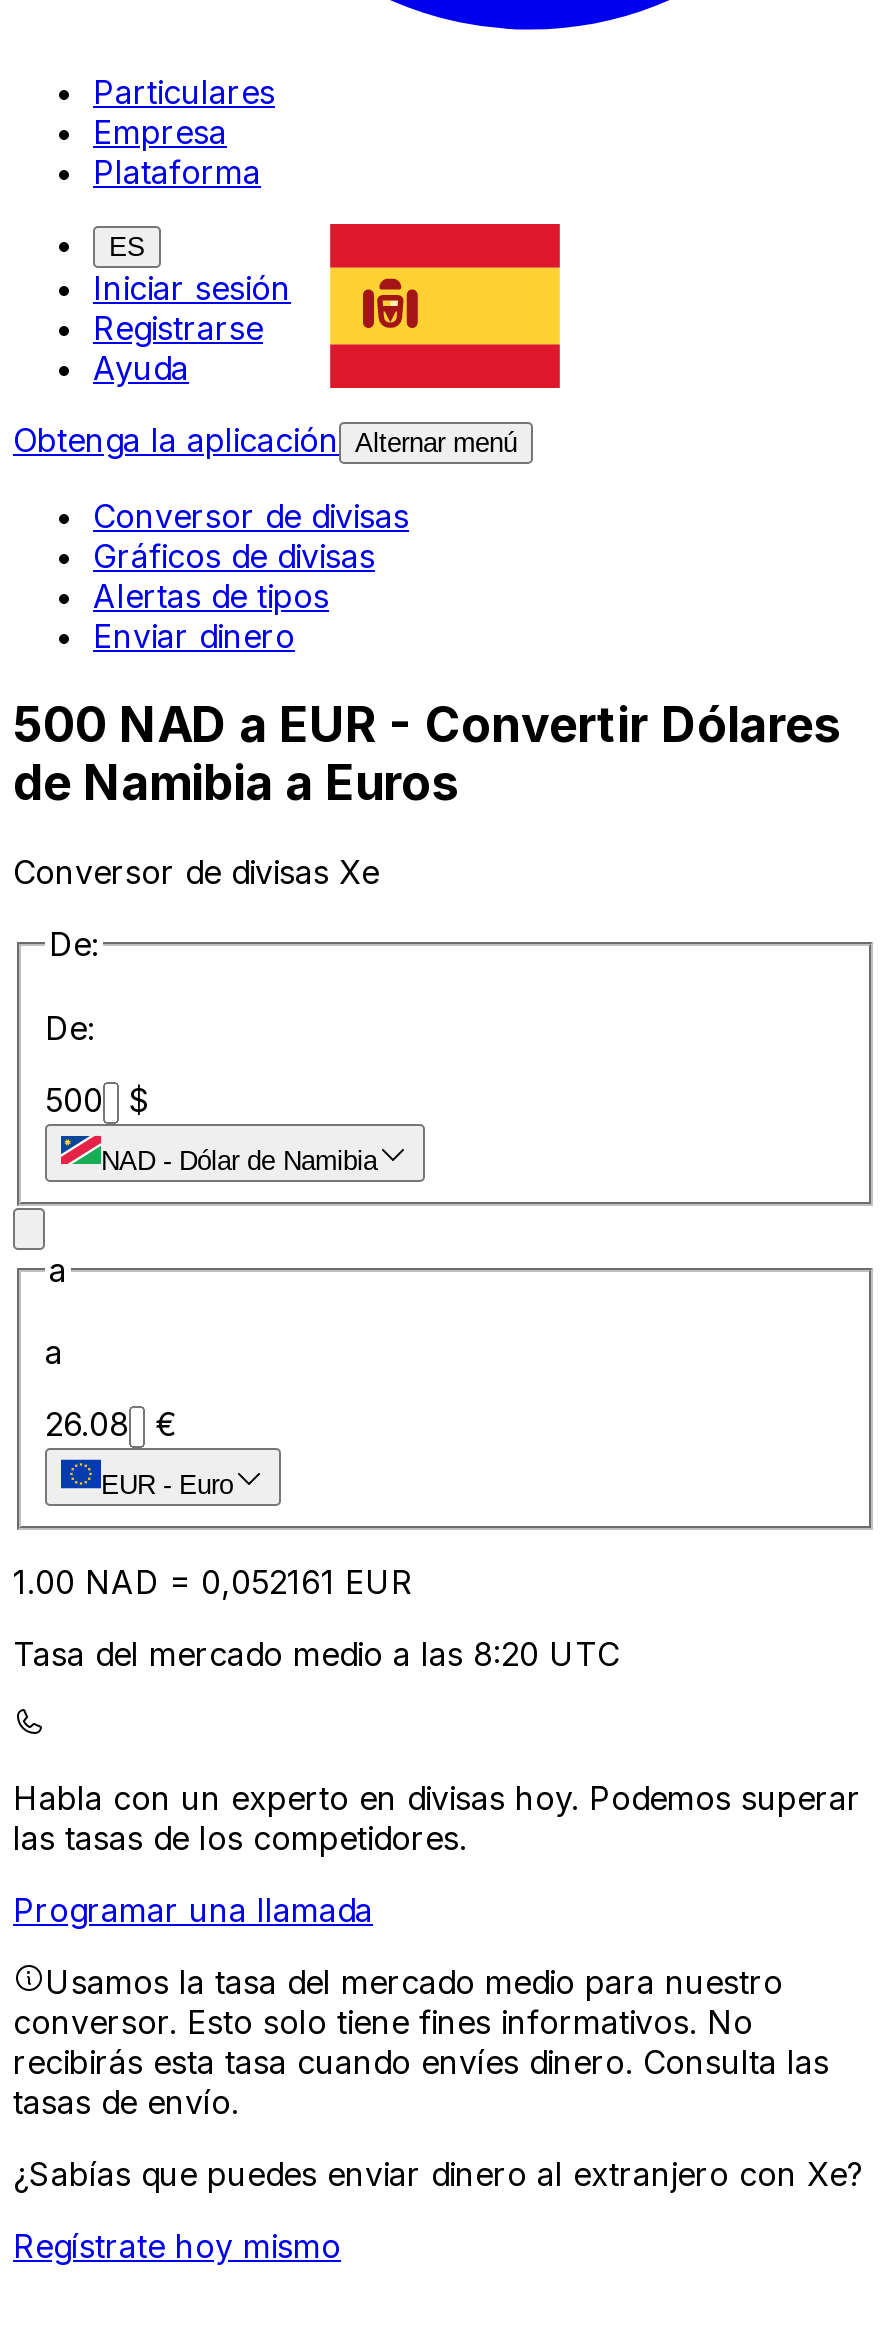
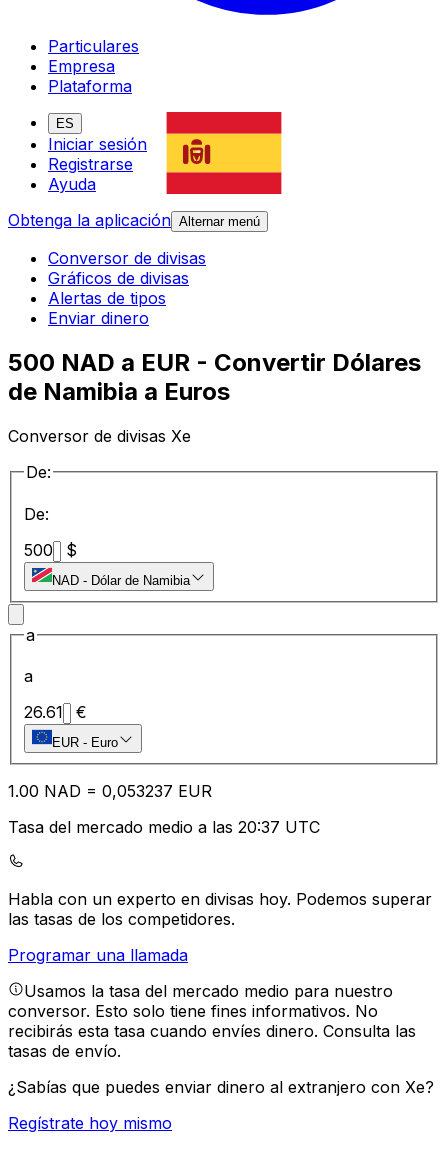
[45,1405,177,1445] 26.08 € -> [24,702,87,722] 26.61 €
[13,1563,413,1603] 1.00 NAD = 0,052161 EUR -> [8,781,212,801] 1.00 NAD = 0,053237 EUR
[13,1635,619,1675] Tasa del mercado medio a las 8:20 UTC -> [8,817,320,837] Tasa del mercado medio a las 20:37 UTC

